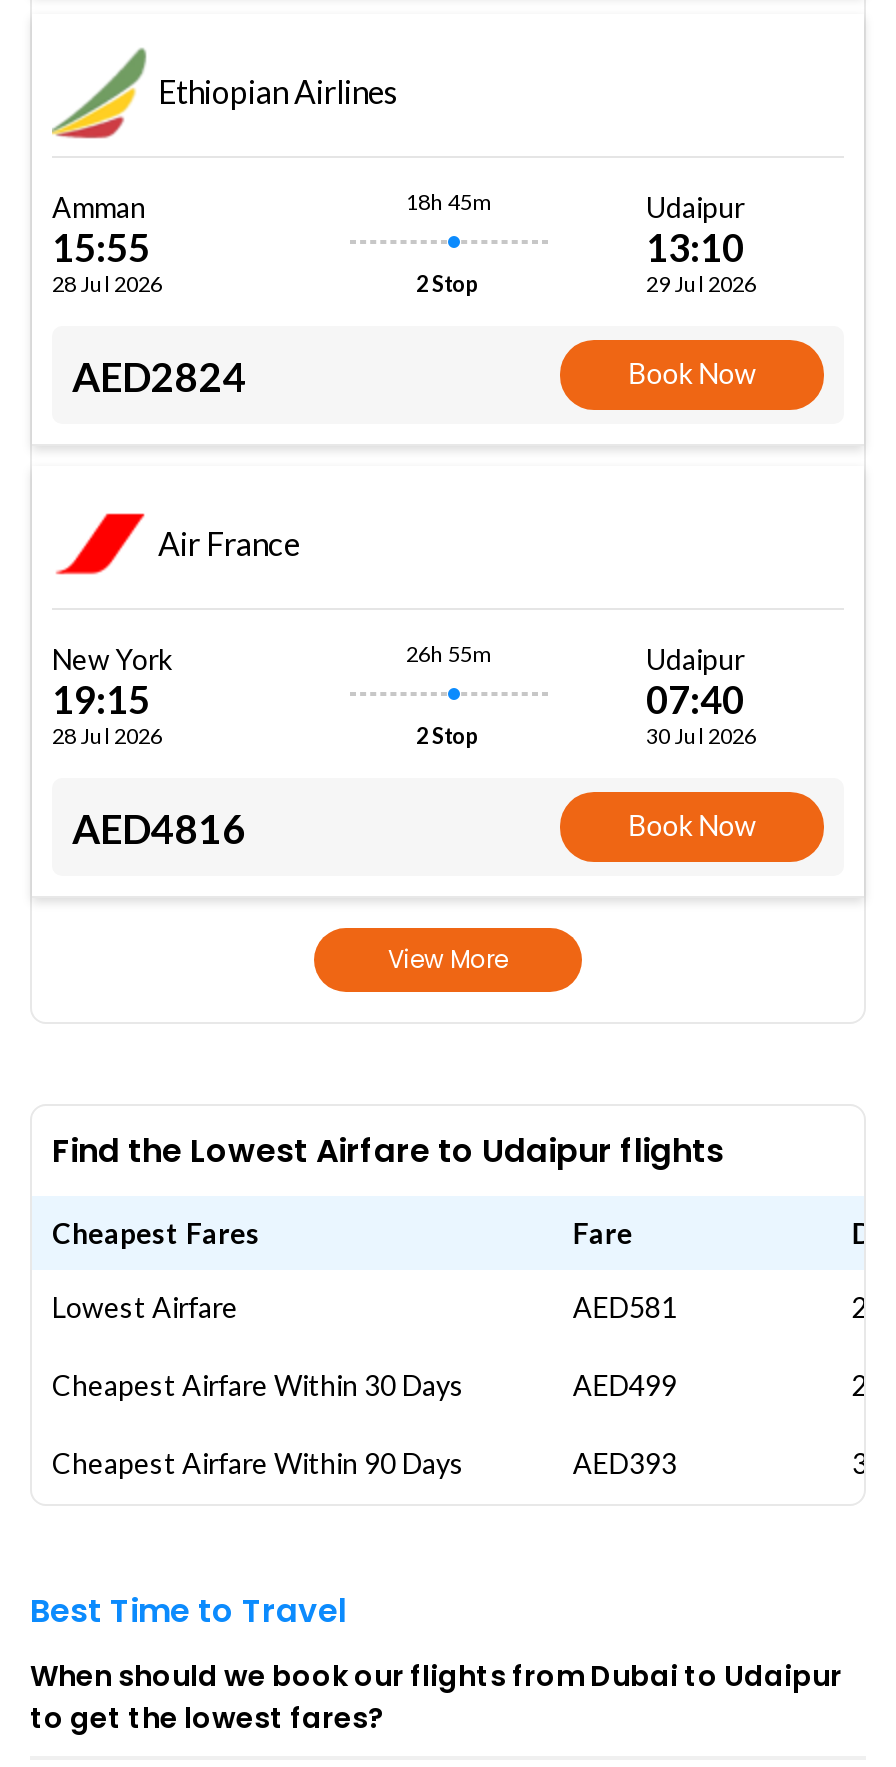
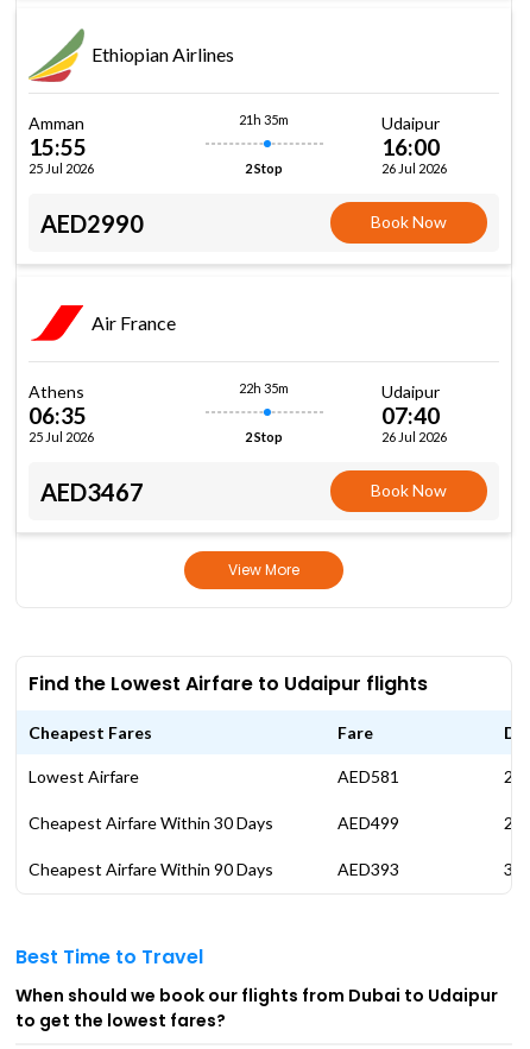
[406,188,490,214] 18h 45m -> [239,112,289,127] 21h 35m
[646,223,756,295] 13:10 | 29 Jul 2026 -> [381,132,447,175] 16:00 | 26 Jul 2026
[52,269,162,295] 28 Jul 2026 -> [29,160,94,175] 25 Jul 2026
[72,351,246,399] AED2824 -> [40,208,144,237] AED2990
[52,641,172,747] New York | 19:15 | 28 Jul 2026 -> [29,381,94,444] Athens | 06:35 | 25 Jul 2026
[406,640,490,666] 26h 55m -> [239,380,289,396] 22h 35m
[646,721,756,747] 30 Jul 2026 -> [381,428,447,444] 26 Jul 2026
[72,803,246,851] AED4816 -> [40,477,144,505] AED3467

